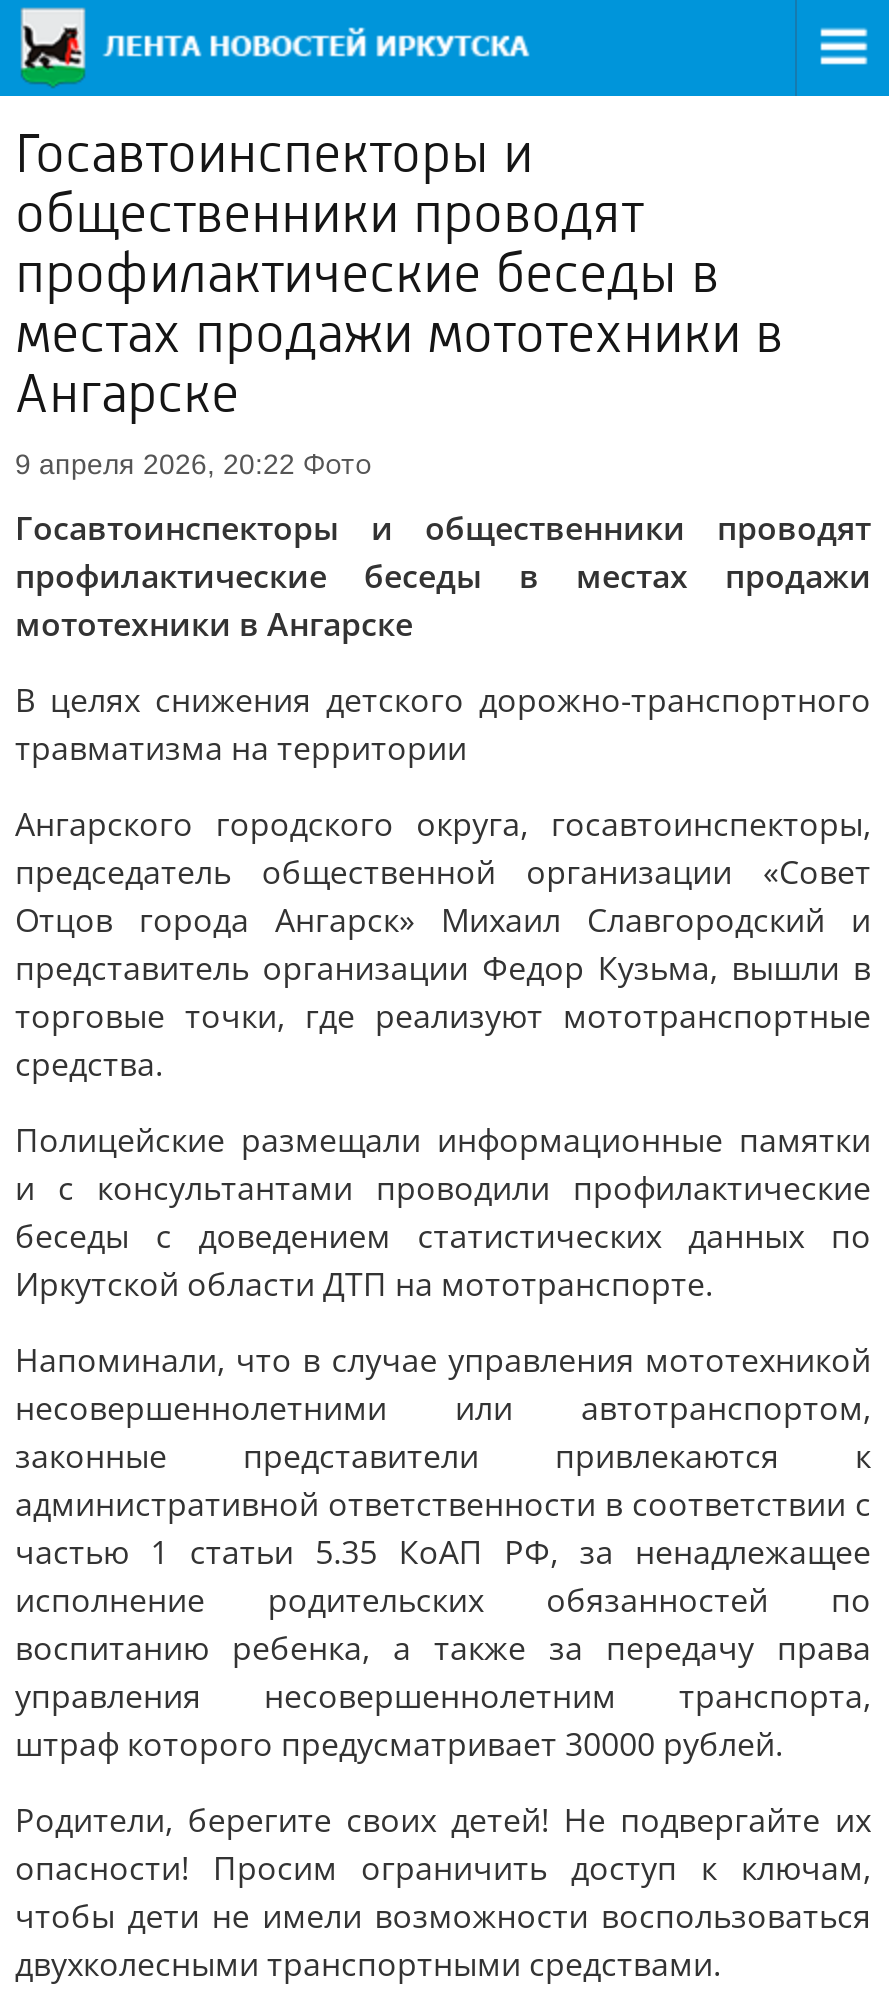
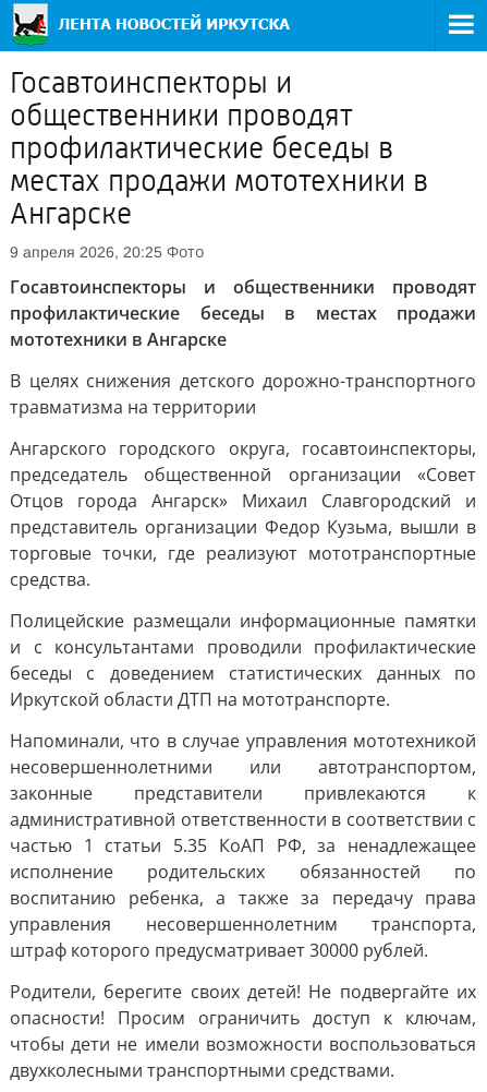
[15,444,371,482] 9 апреля 2026, 20:22 Фото -> [10,241,204,262] 9 апреля 2026, 20:25 Фото

